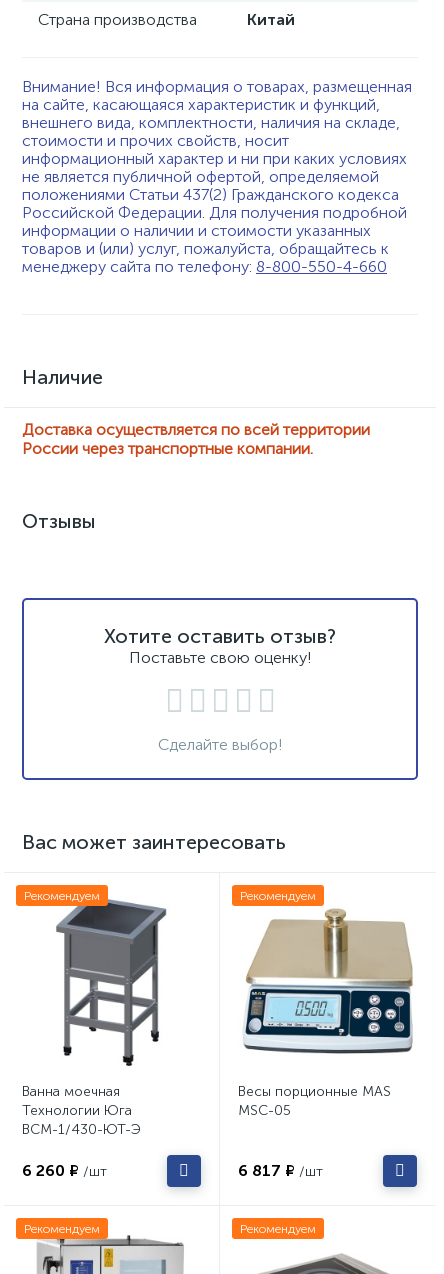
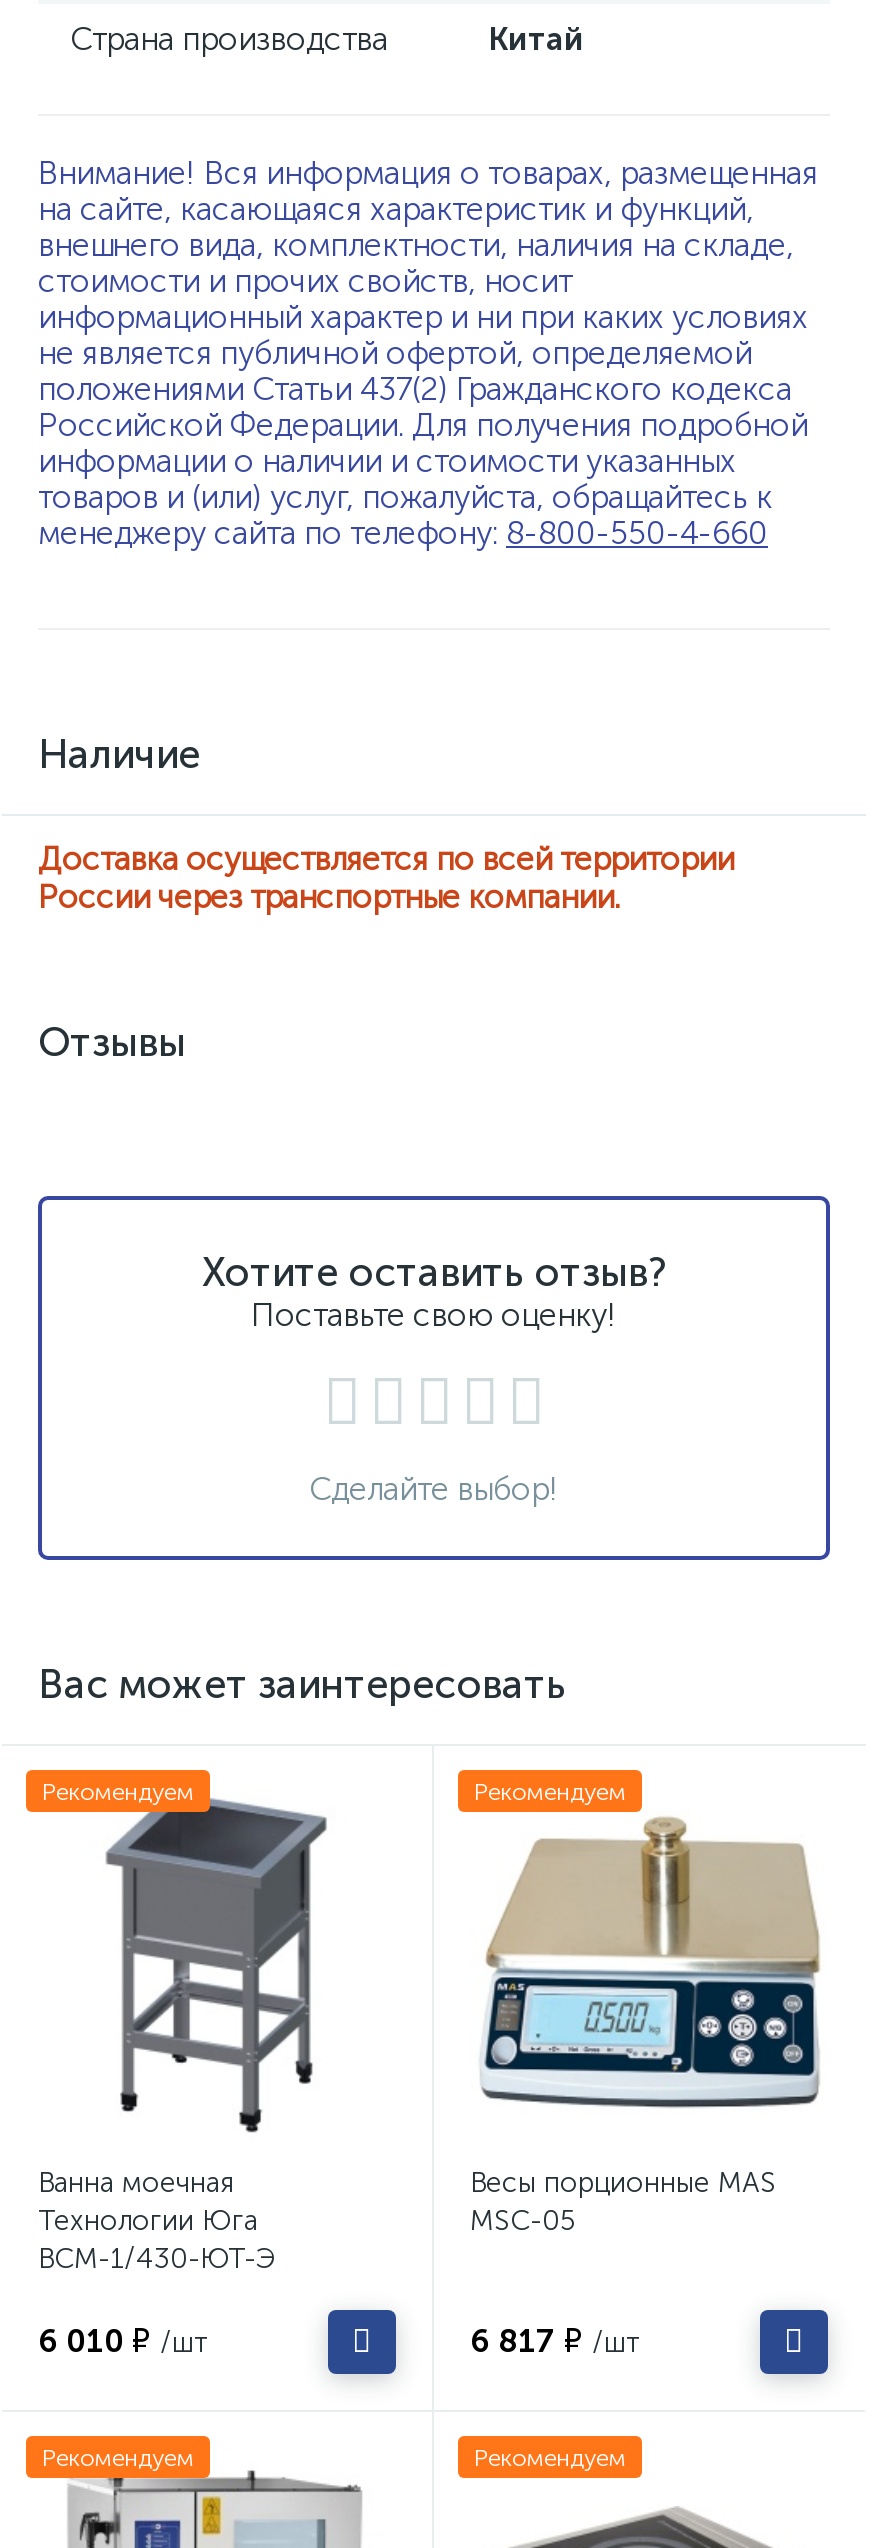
[22,1161,107,1180] 6 260 ₽ /шт -> [38,2322,208,2360] 6 010 ₽ /шт

